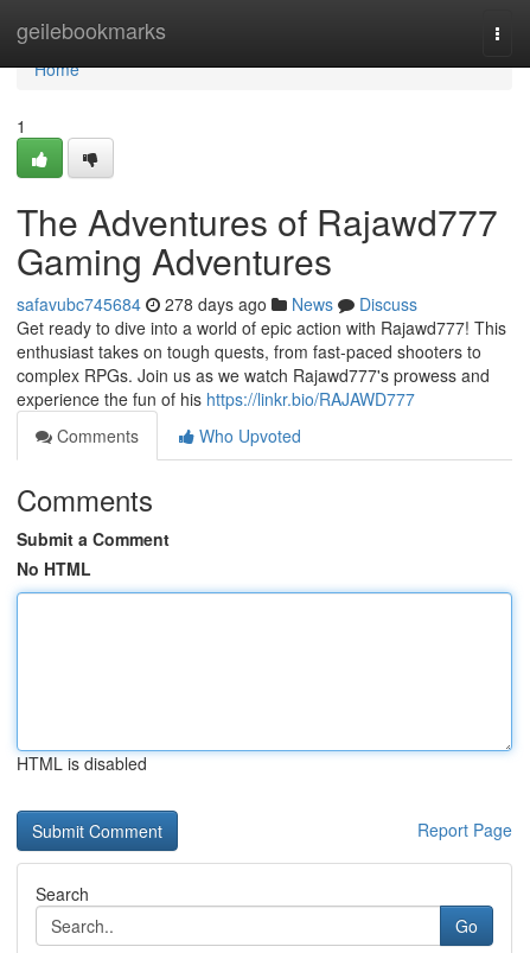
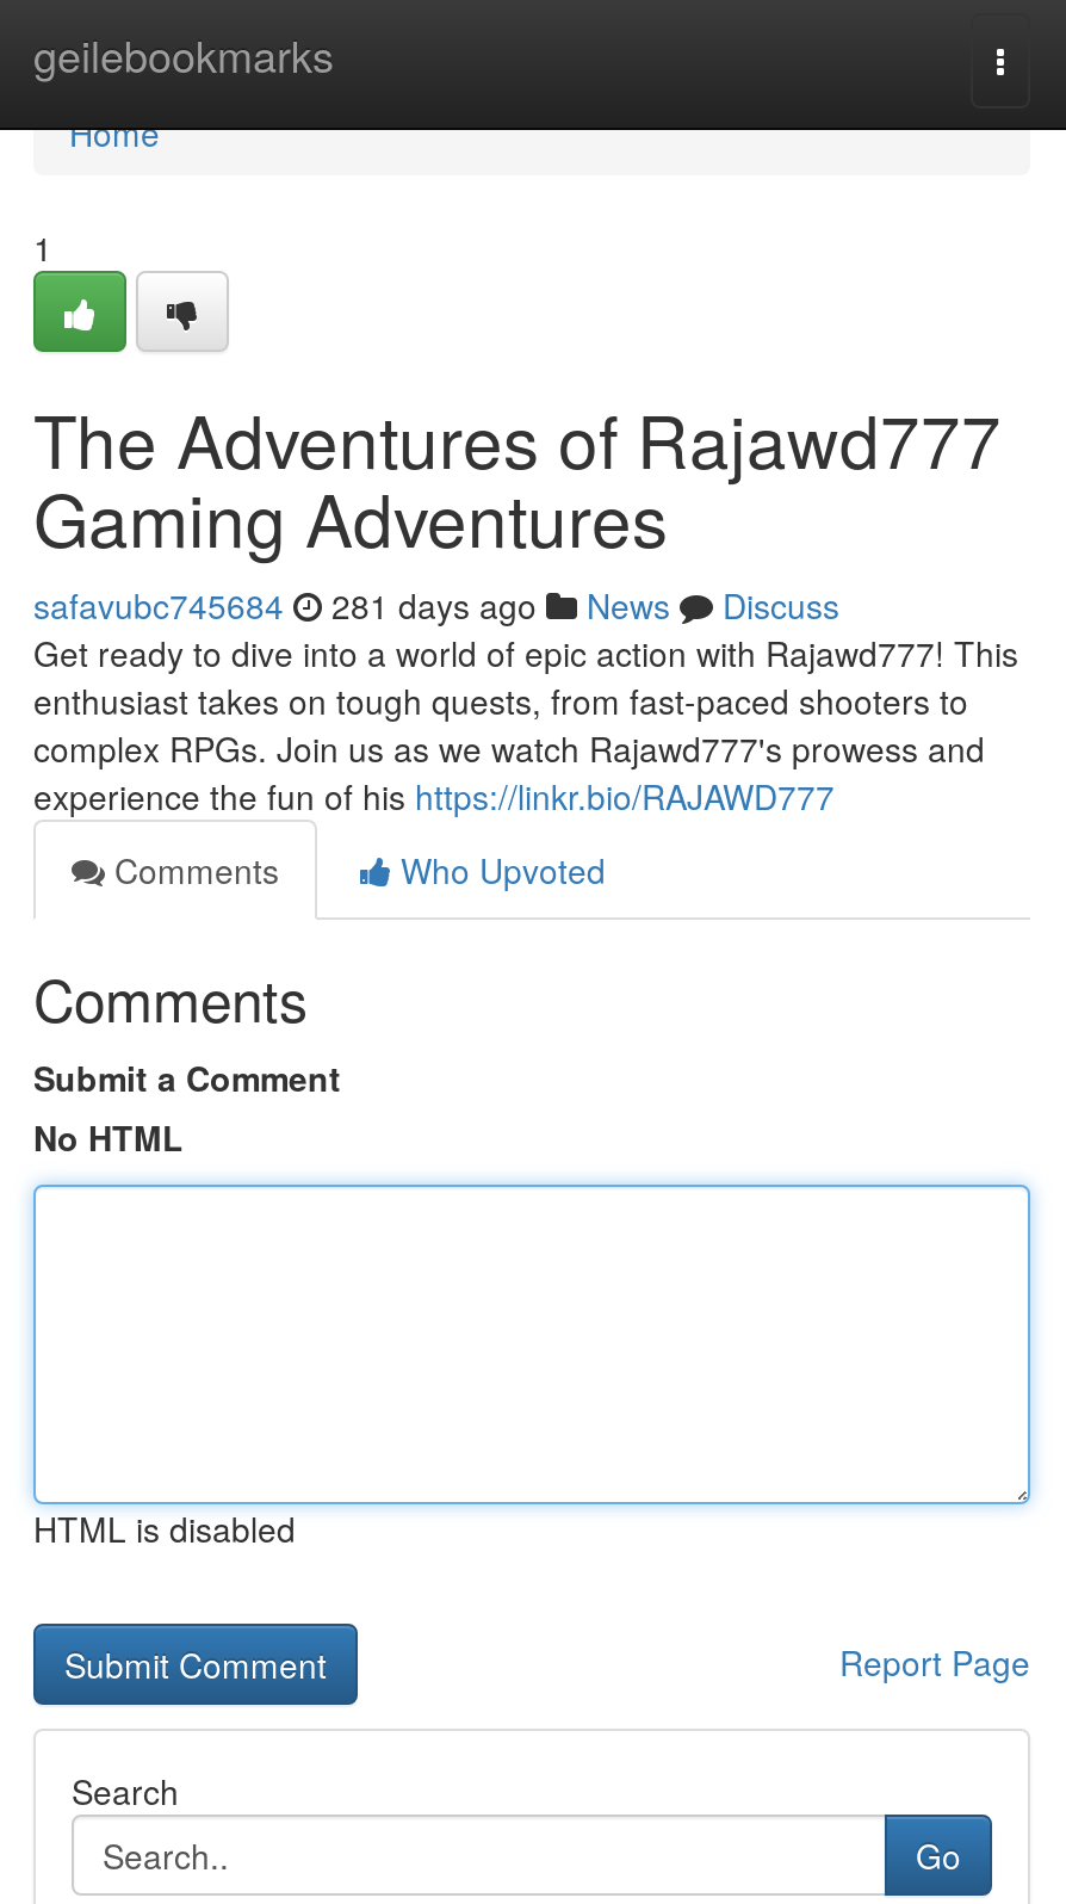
[17,292,417,316] safavubc745684 278 days ago News Discuss -> [33,581,839,629] safavubc745684 281 days ago News Discuss

